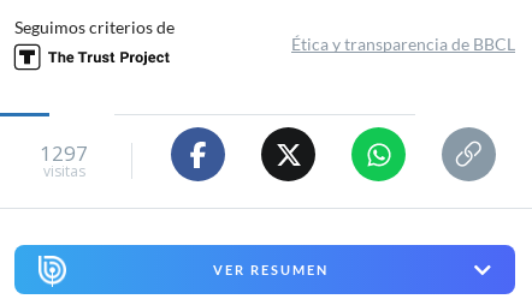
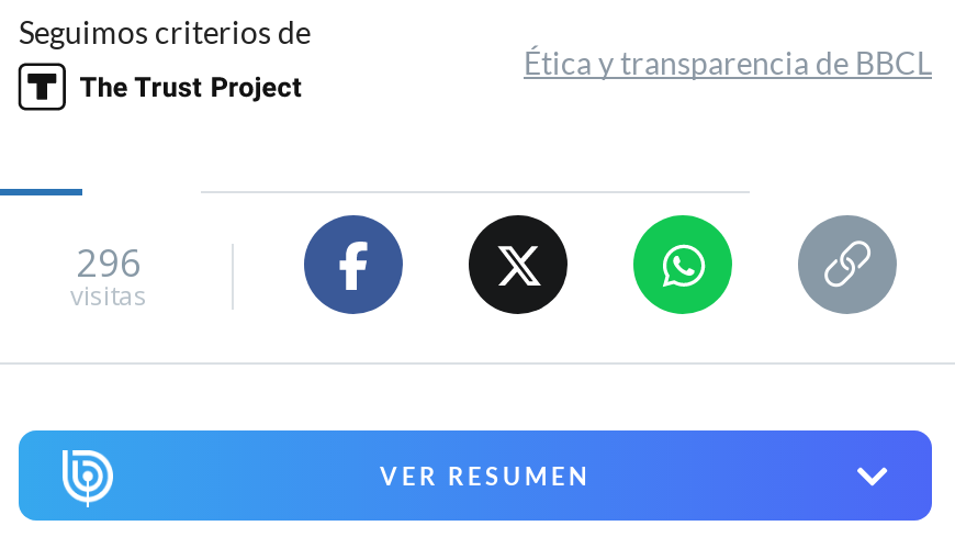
[40,139,88,167] 1297 -> [76,237,142,288] 296

